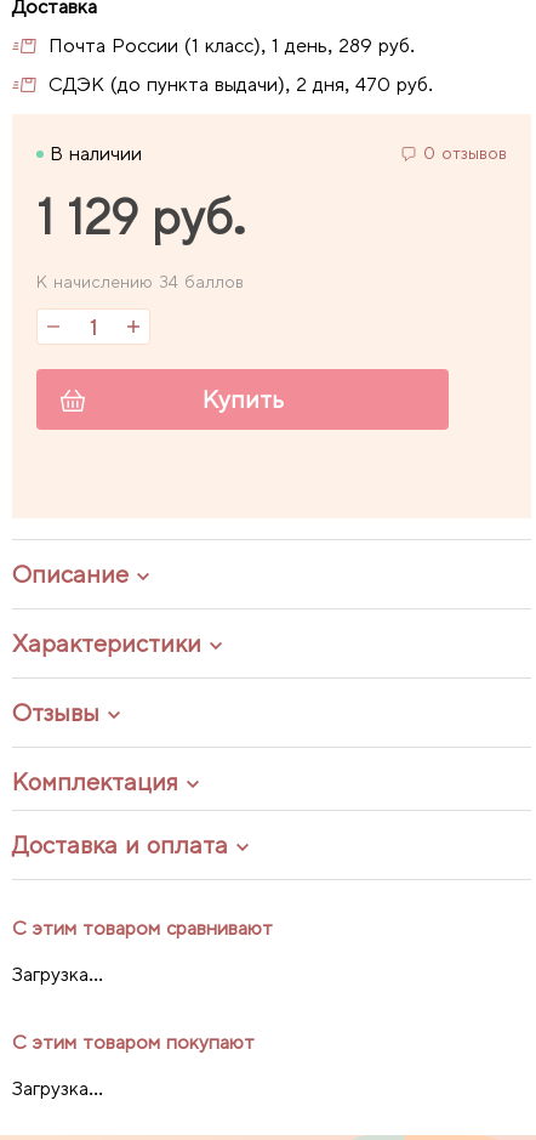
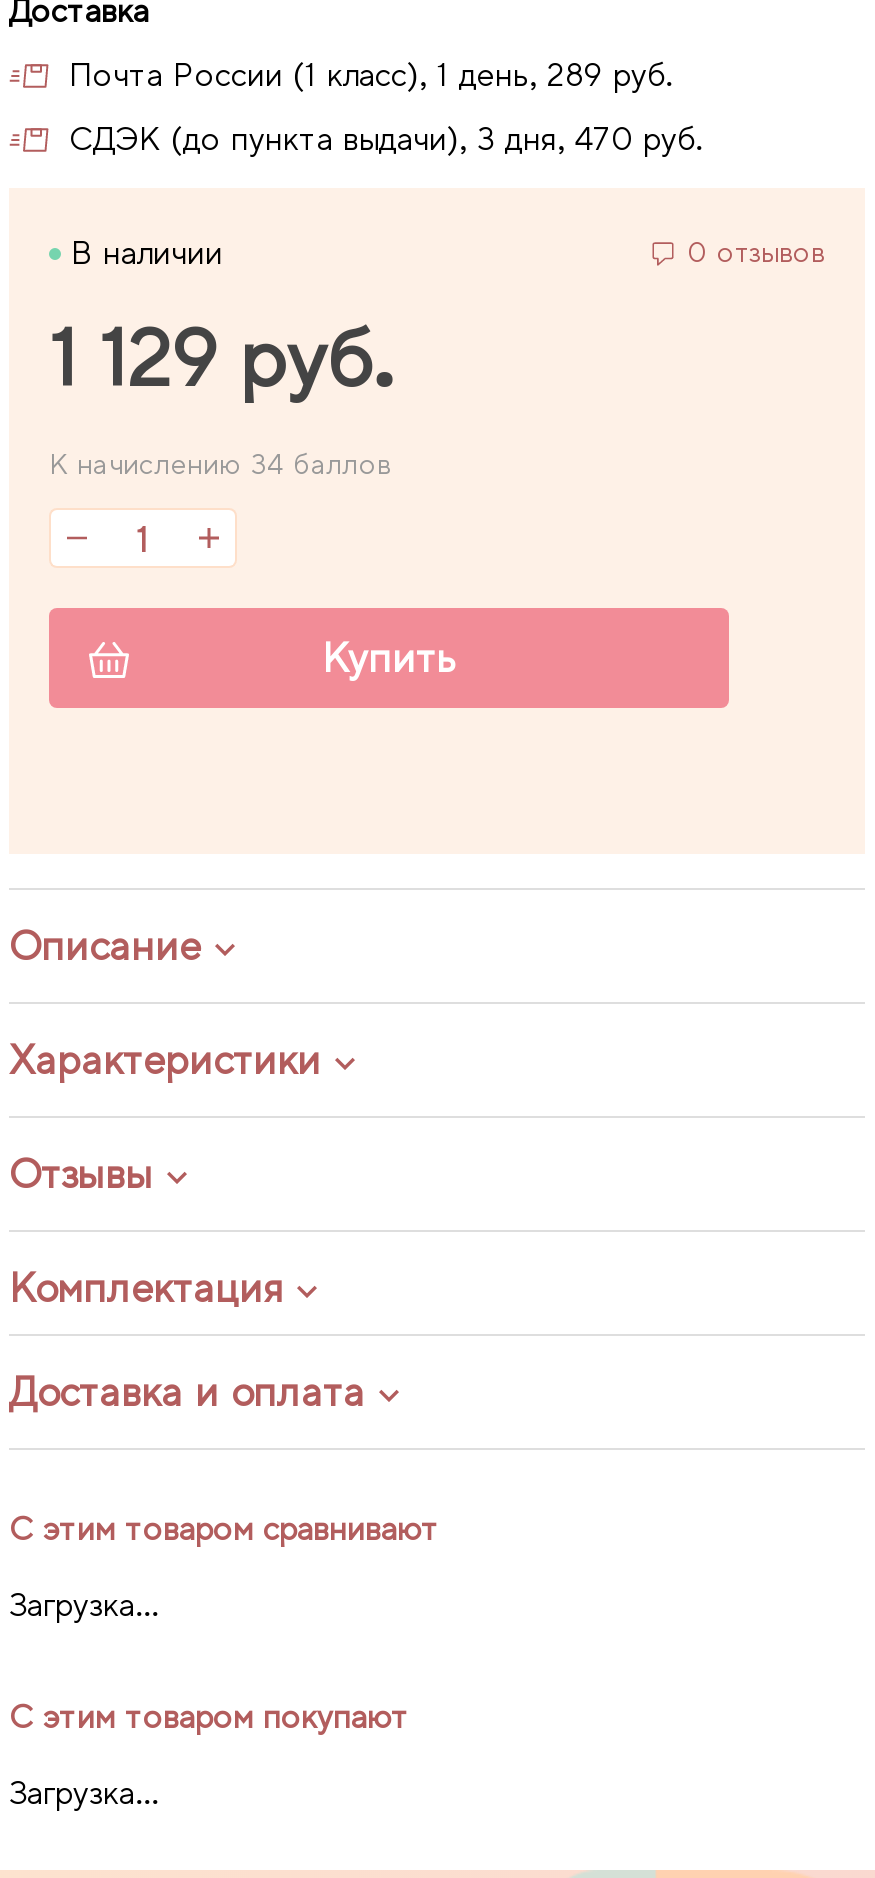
[49,73,433,96] СДЭК (до пункта выдачи), 2 дня, 470 руб. -> [69,120,703,158] СДЭК (до пункта выдачи), 3 дня, 470 руб.

